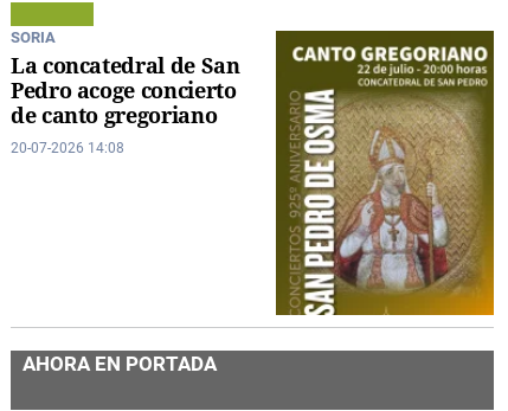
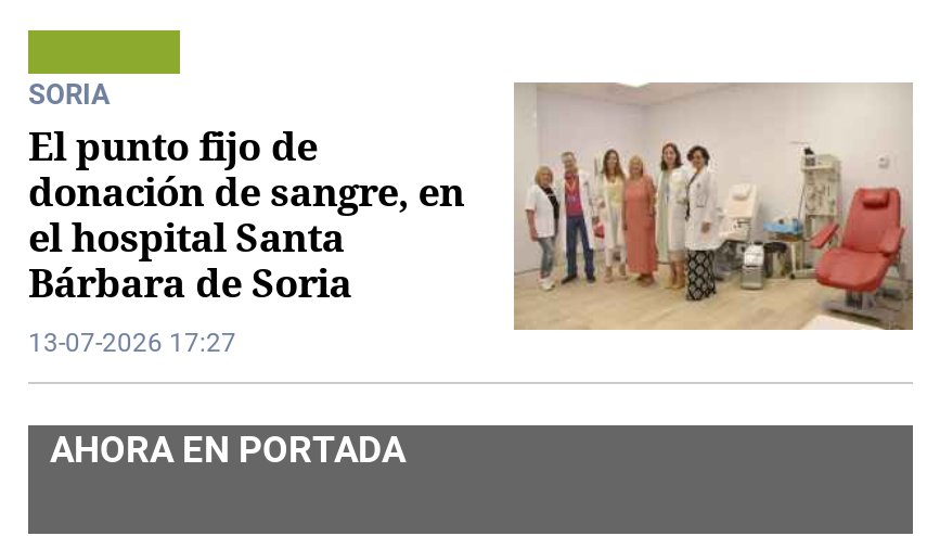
[11,30,495,316] [image] | La concatedral de San | Pedro acoge concierto | de canto gregoriano -> [28,82,915,360] [image] | El punto fijo de | donación de sangre, en | el hospital Santa | Bárbara de Soria
[11,140,124,157] 20-07-2026 14:08 -> [28,329,236,359] 13-07-2026 17:27

